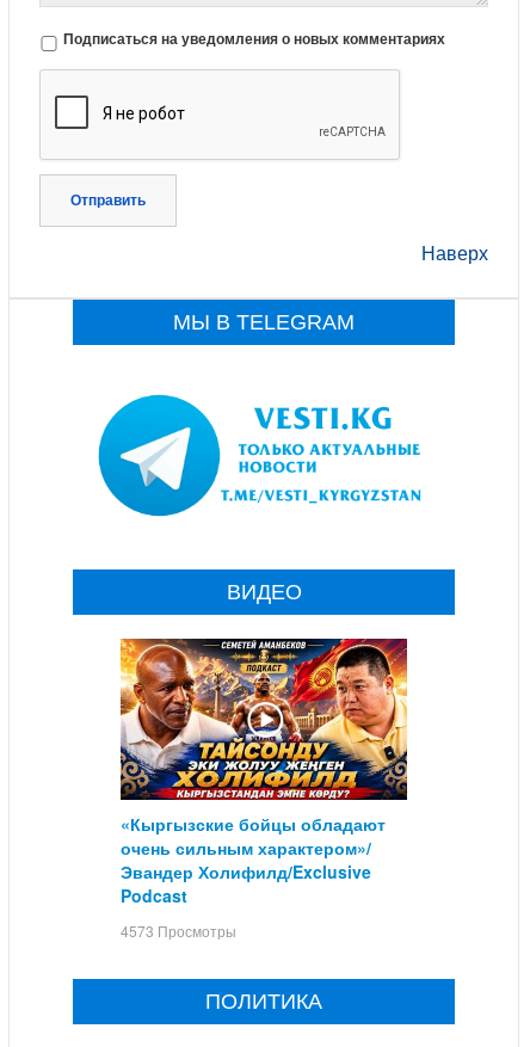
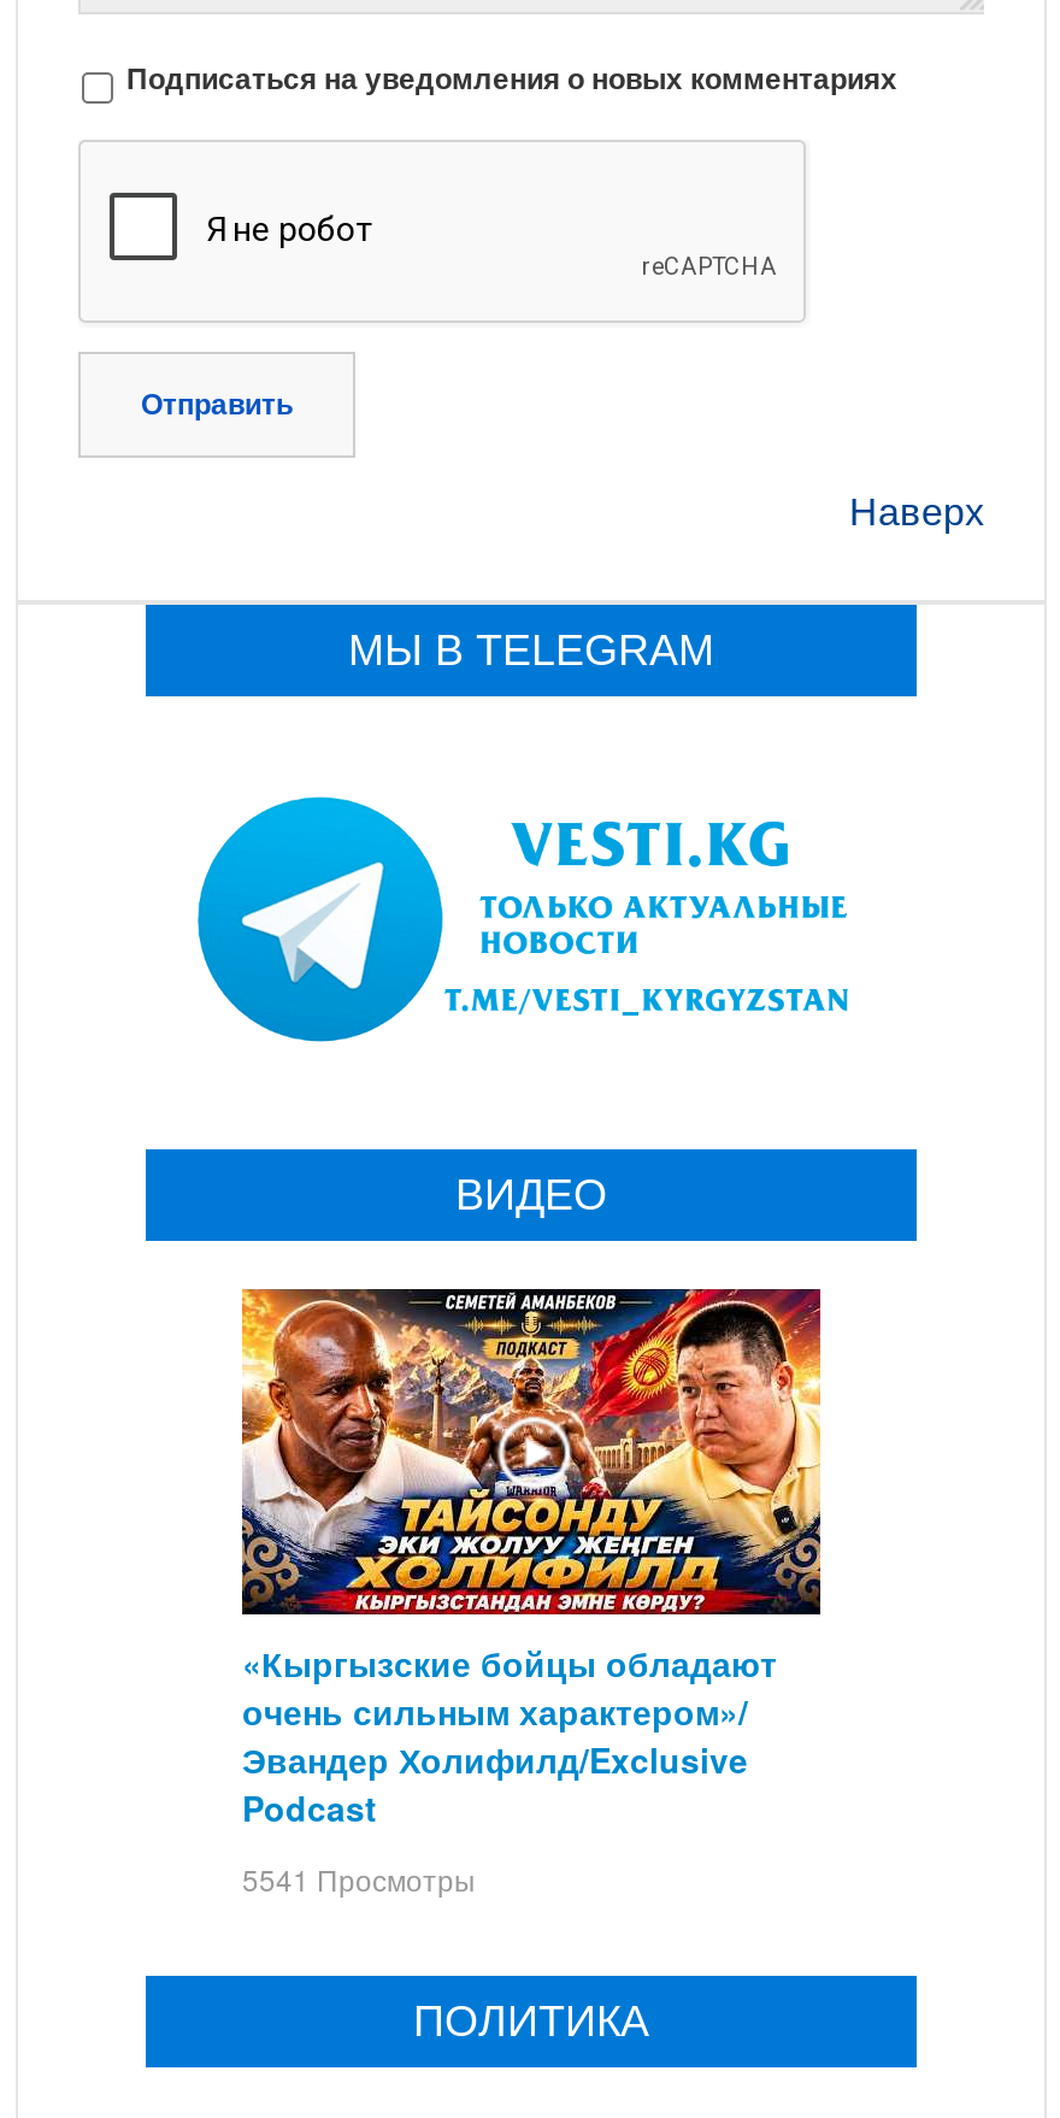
[121,920,236,941] 4573 Просмотры -> [242,1857,476,1898] 5541 Просмотры

